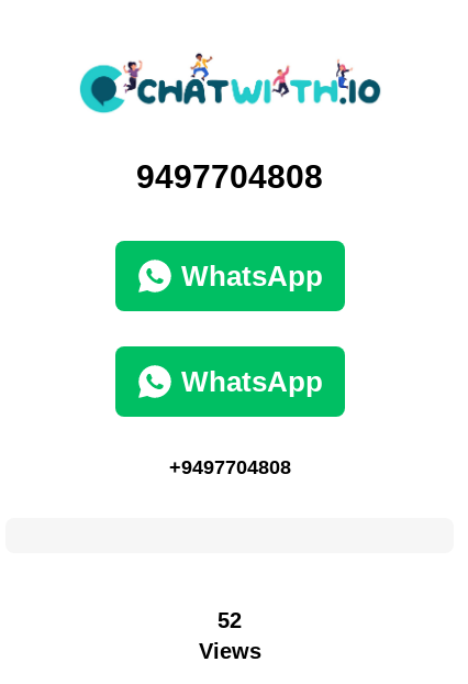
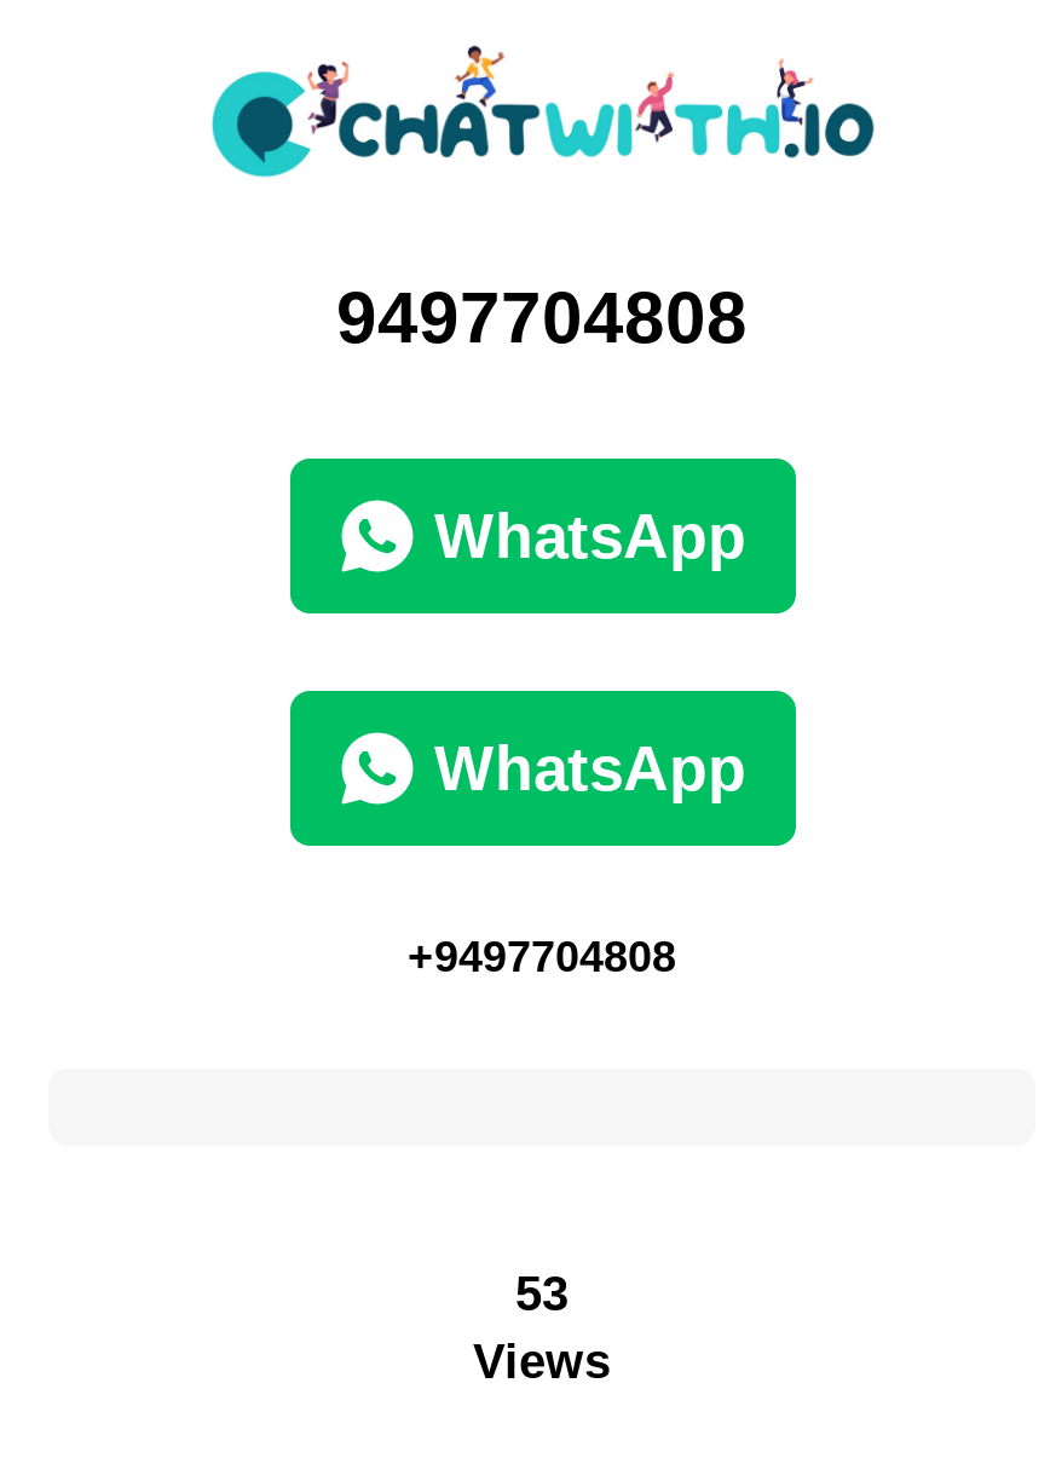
[218,608,242,632] 52 -> [515,1266,569,1320] 53

